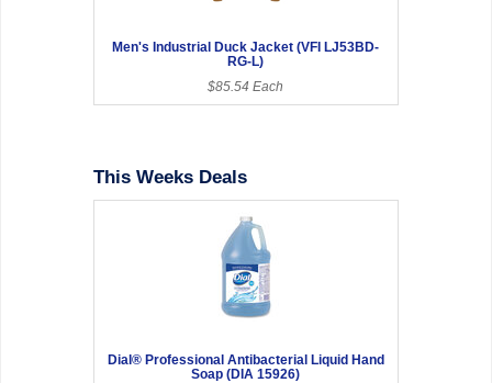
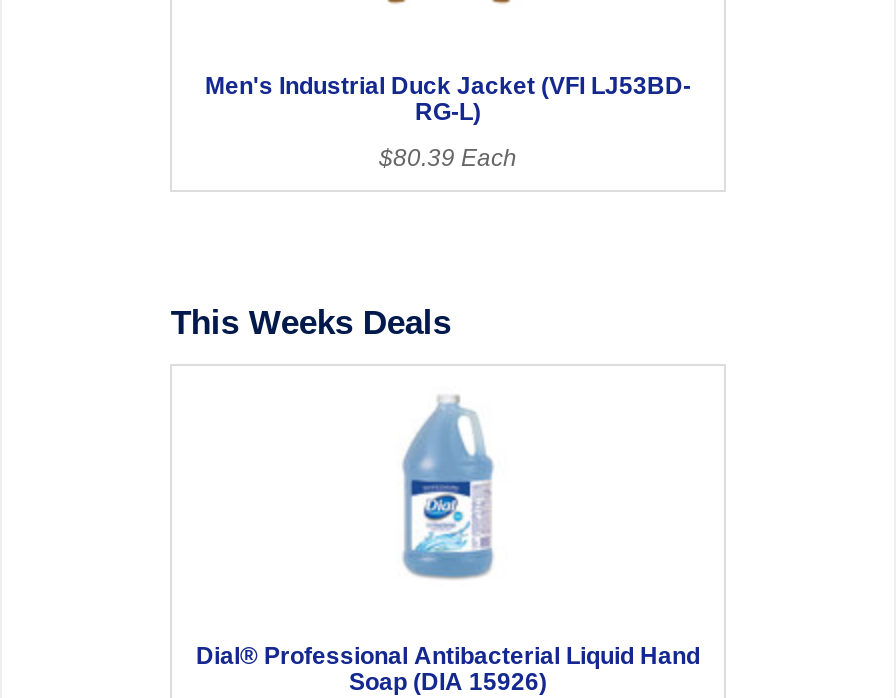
[208,79,284,95] $85.54 Each -> [379,145,517,173] $80.39 Each

